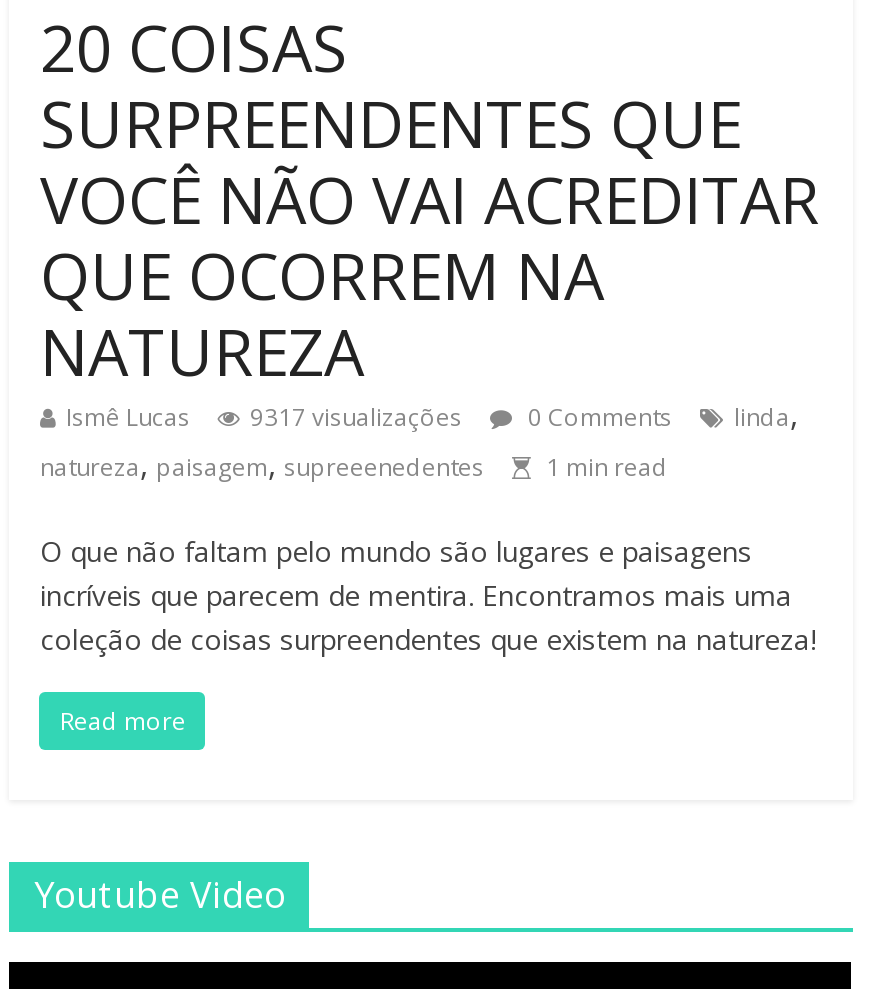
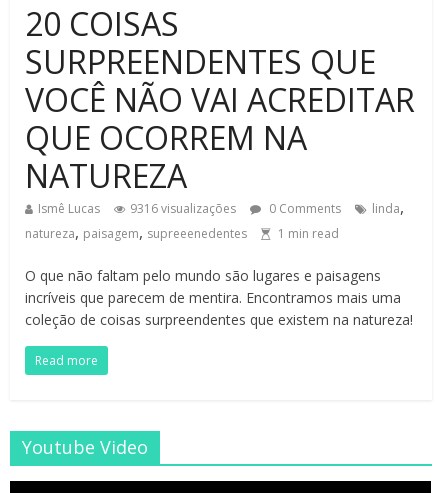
[250,401,462,435] 9317 visualizações -> [130,200,236,217] 9316 visualizações

